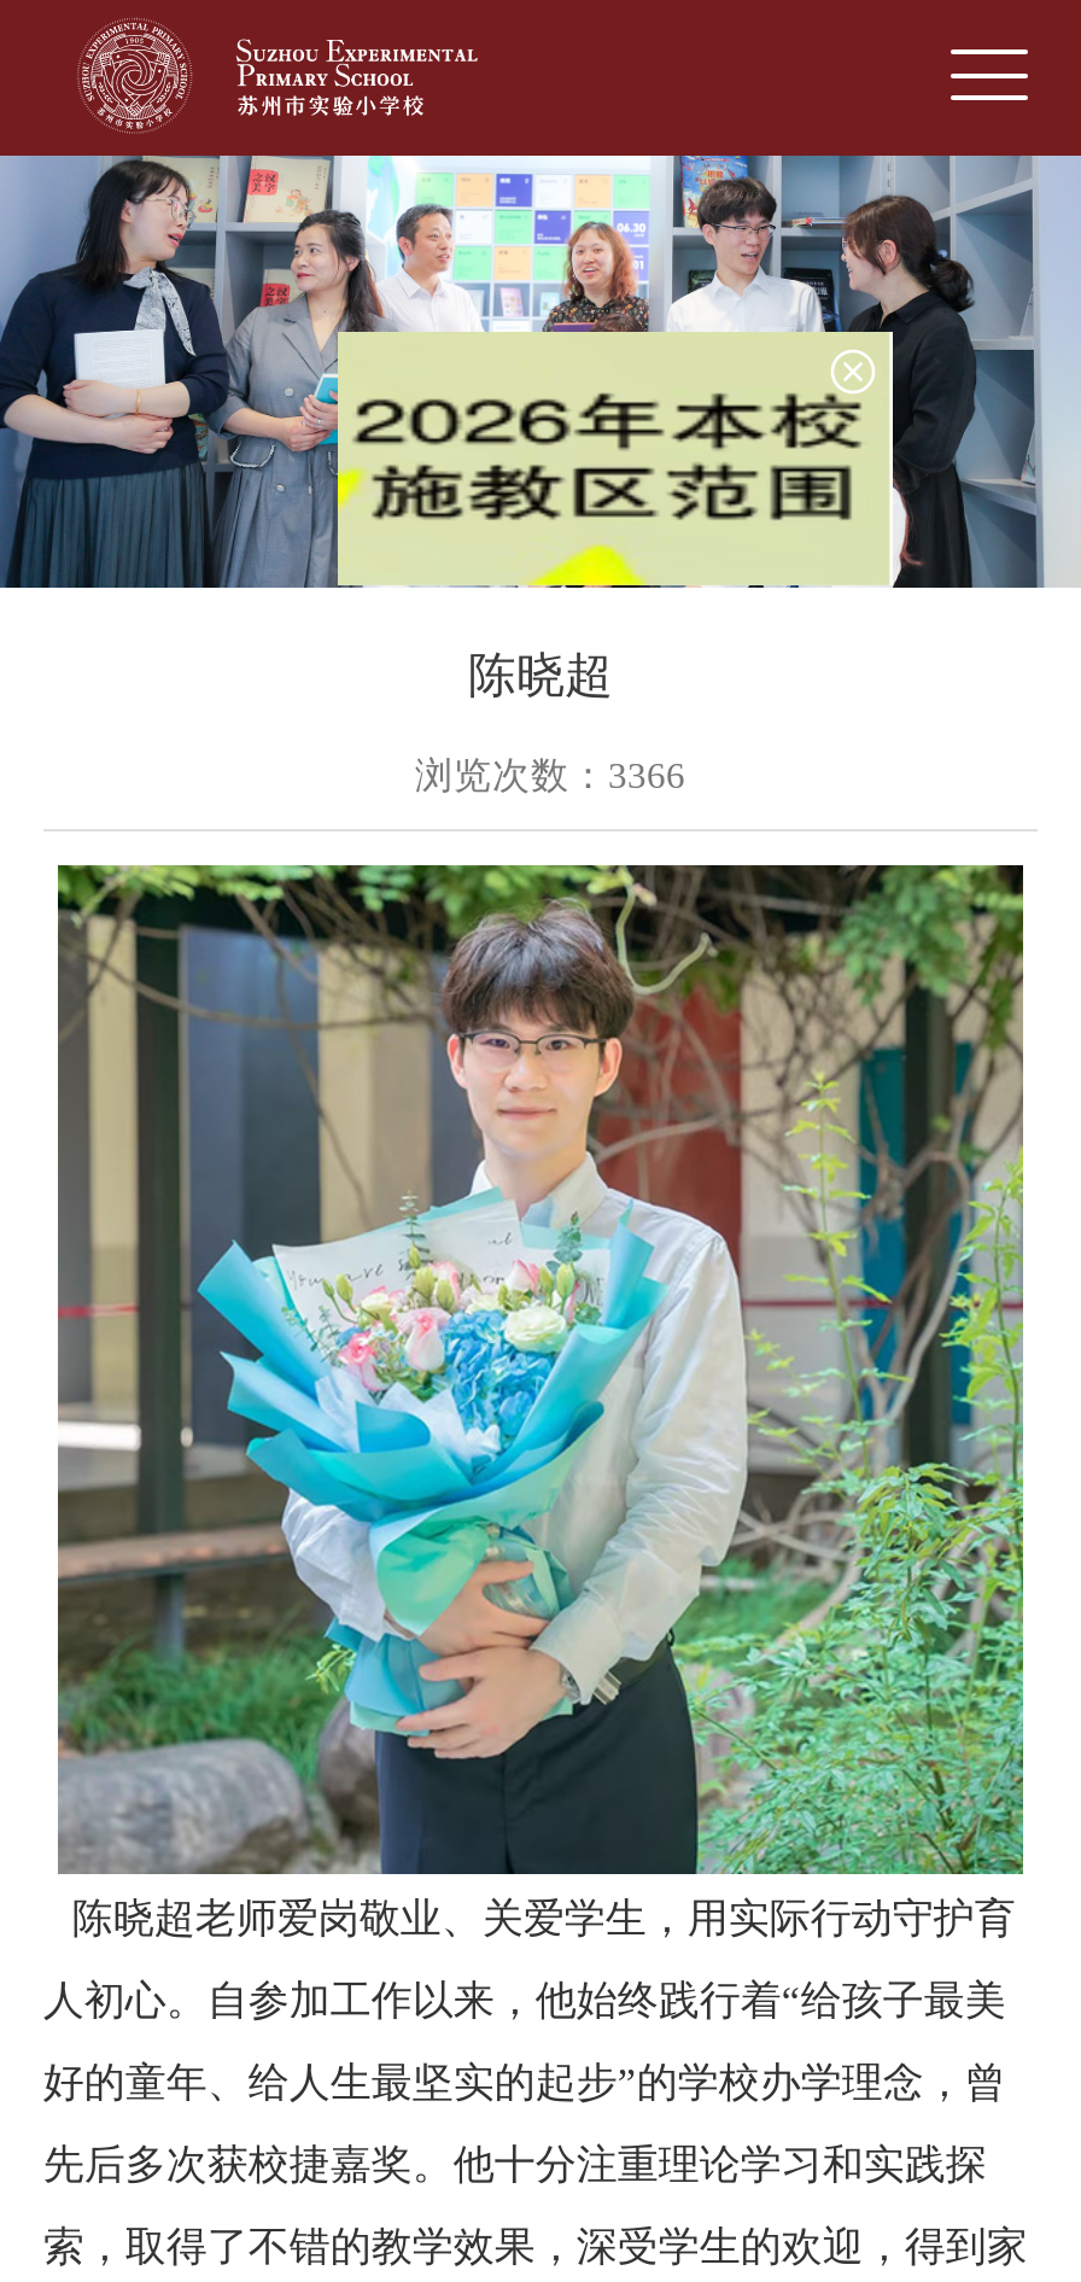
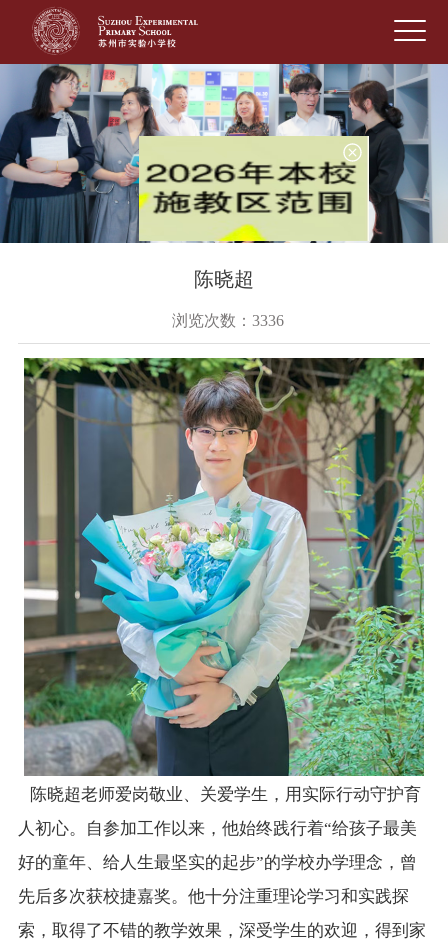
[396,753,685,794] 浏览次数：3366 -> [164,312,284,329] 浏览次数：3336

